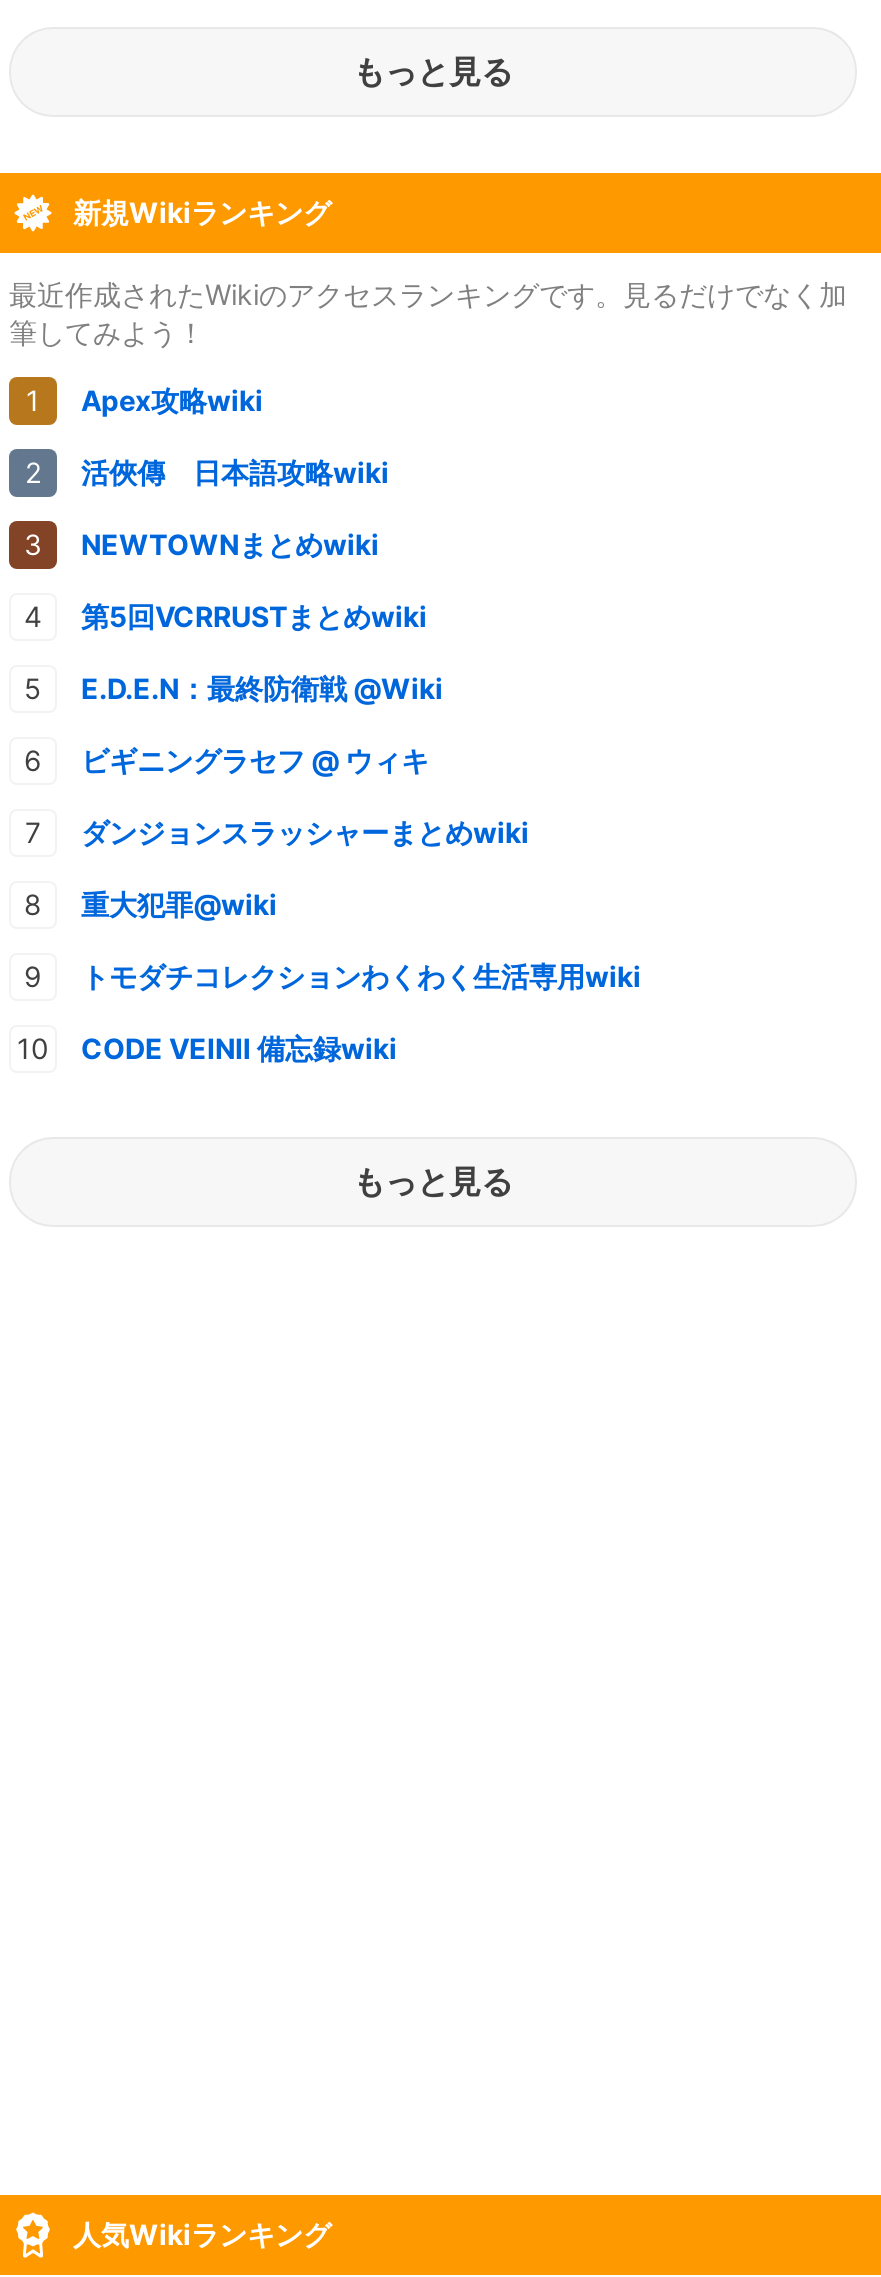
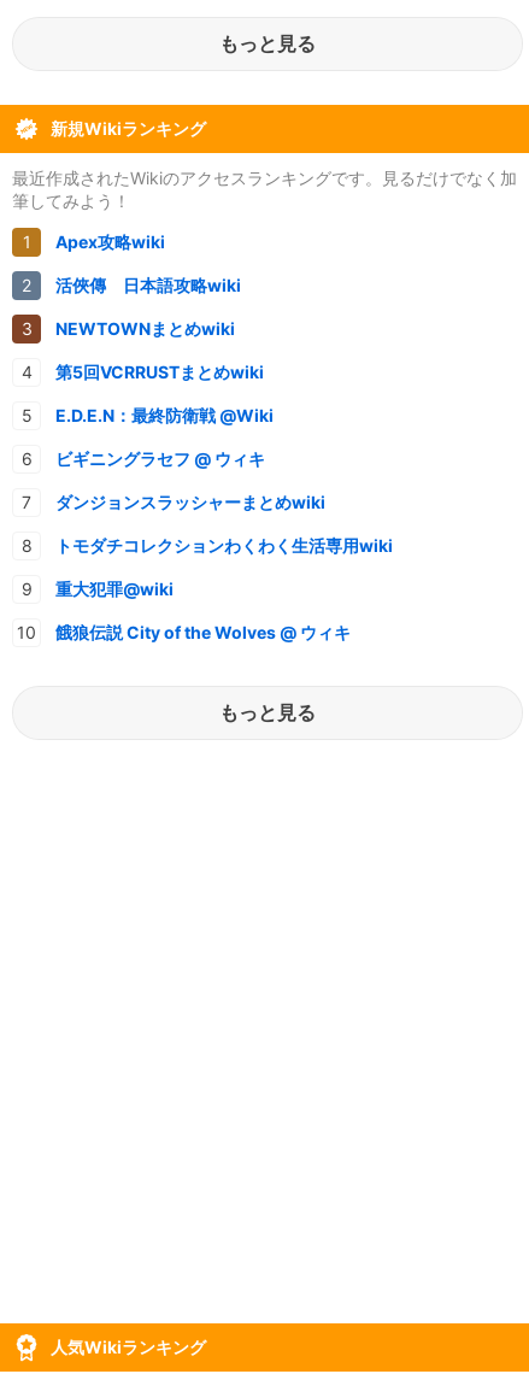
moved [81,886,277,920] -> [55,578,174,599]: 重大犯罪@wiki
moved [81,958,641,992] -> [55,535,393,555]: トモダチコレクションわくわく生活専用wiki
[81,1030,397,1064] CODE VEINⅡ 備忘録wiki -> [55,621,351,642] 餓狼伝説 City of the Wolves @ ウィキ

